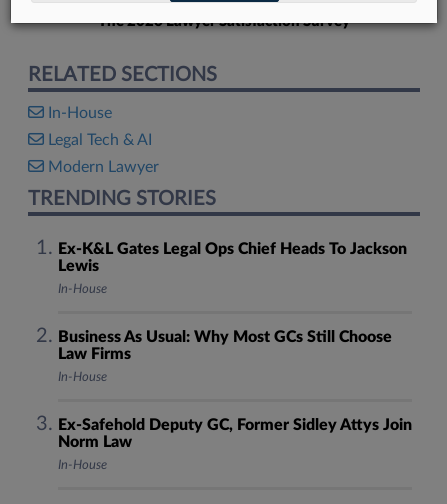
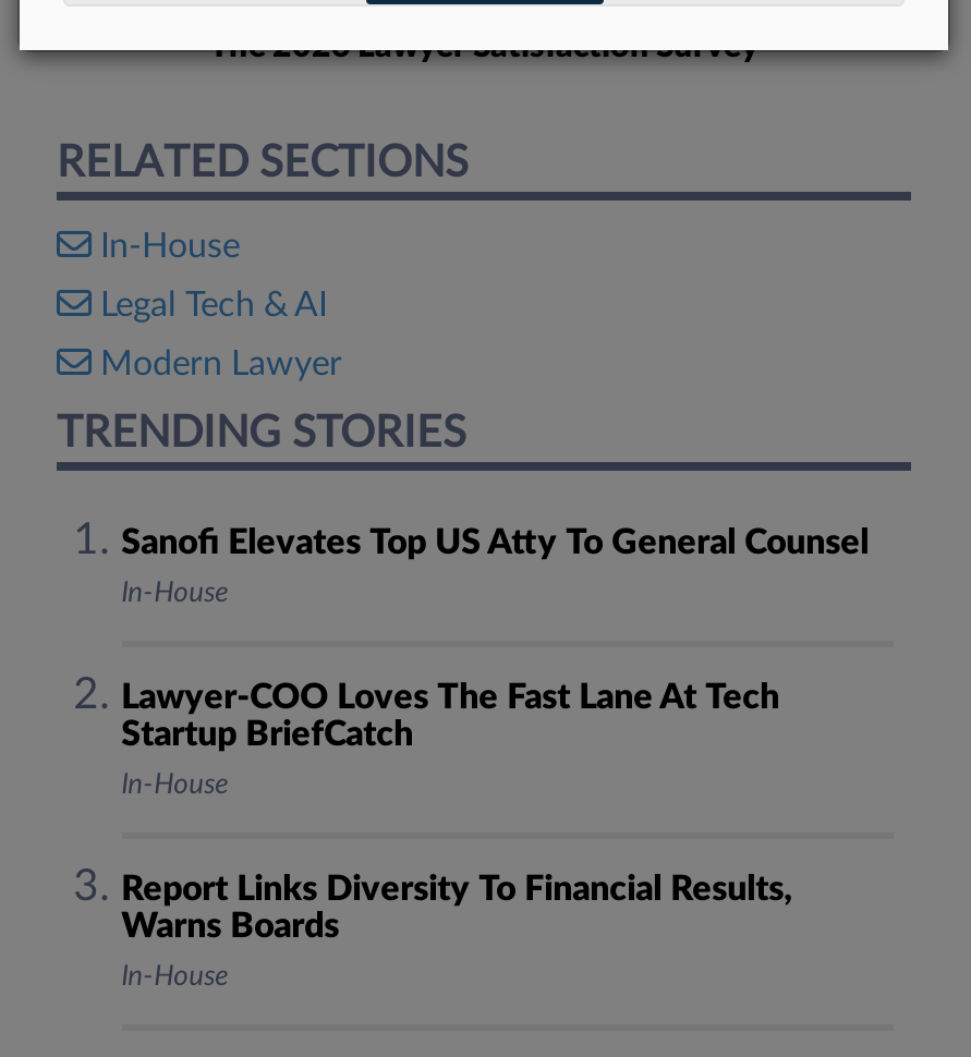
[58,241,407,274] Ex-K&L Gates Legal Ops Chief Heads To Jackson | Lewis -> [121,525,869,560] Sanofi Elevates Top US Atty To General Counsel
[58,329,392,362] Business As Usual: Why Most GCs Still Choose | Law Firms -> [121,680,779,752] Lawyer-COO Loves The Fast Lane At Tech | Startup BriefCatch
[58,417,412,450] Ex-Safehold Deputy GC, Former Sidley Attys Join | Norm Law -> [121,872,792,944] Report Links Diversity To Financial Results, | Warns Boards

